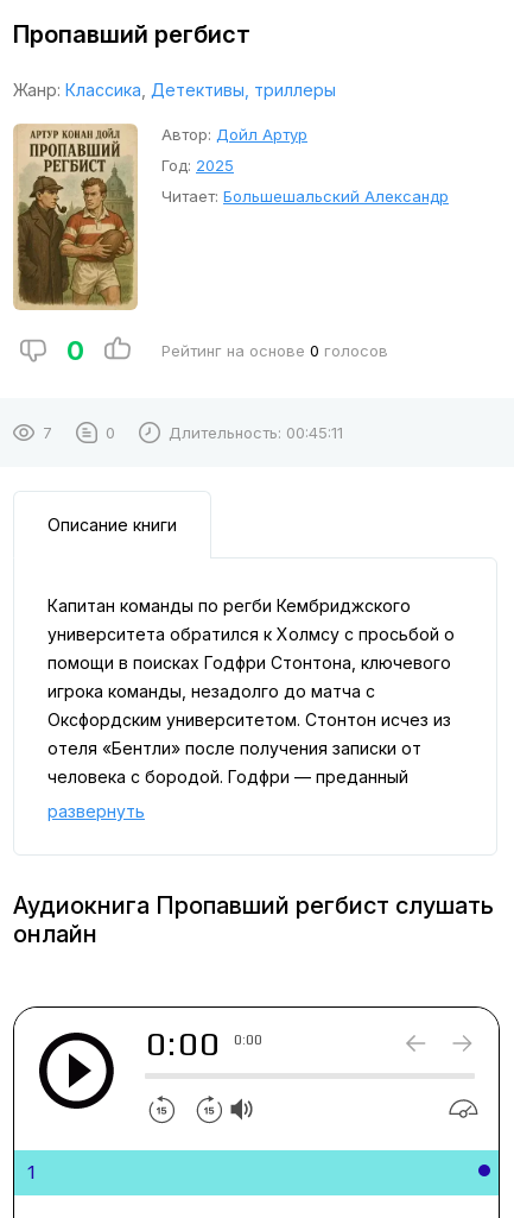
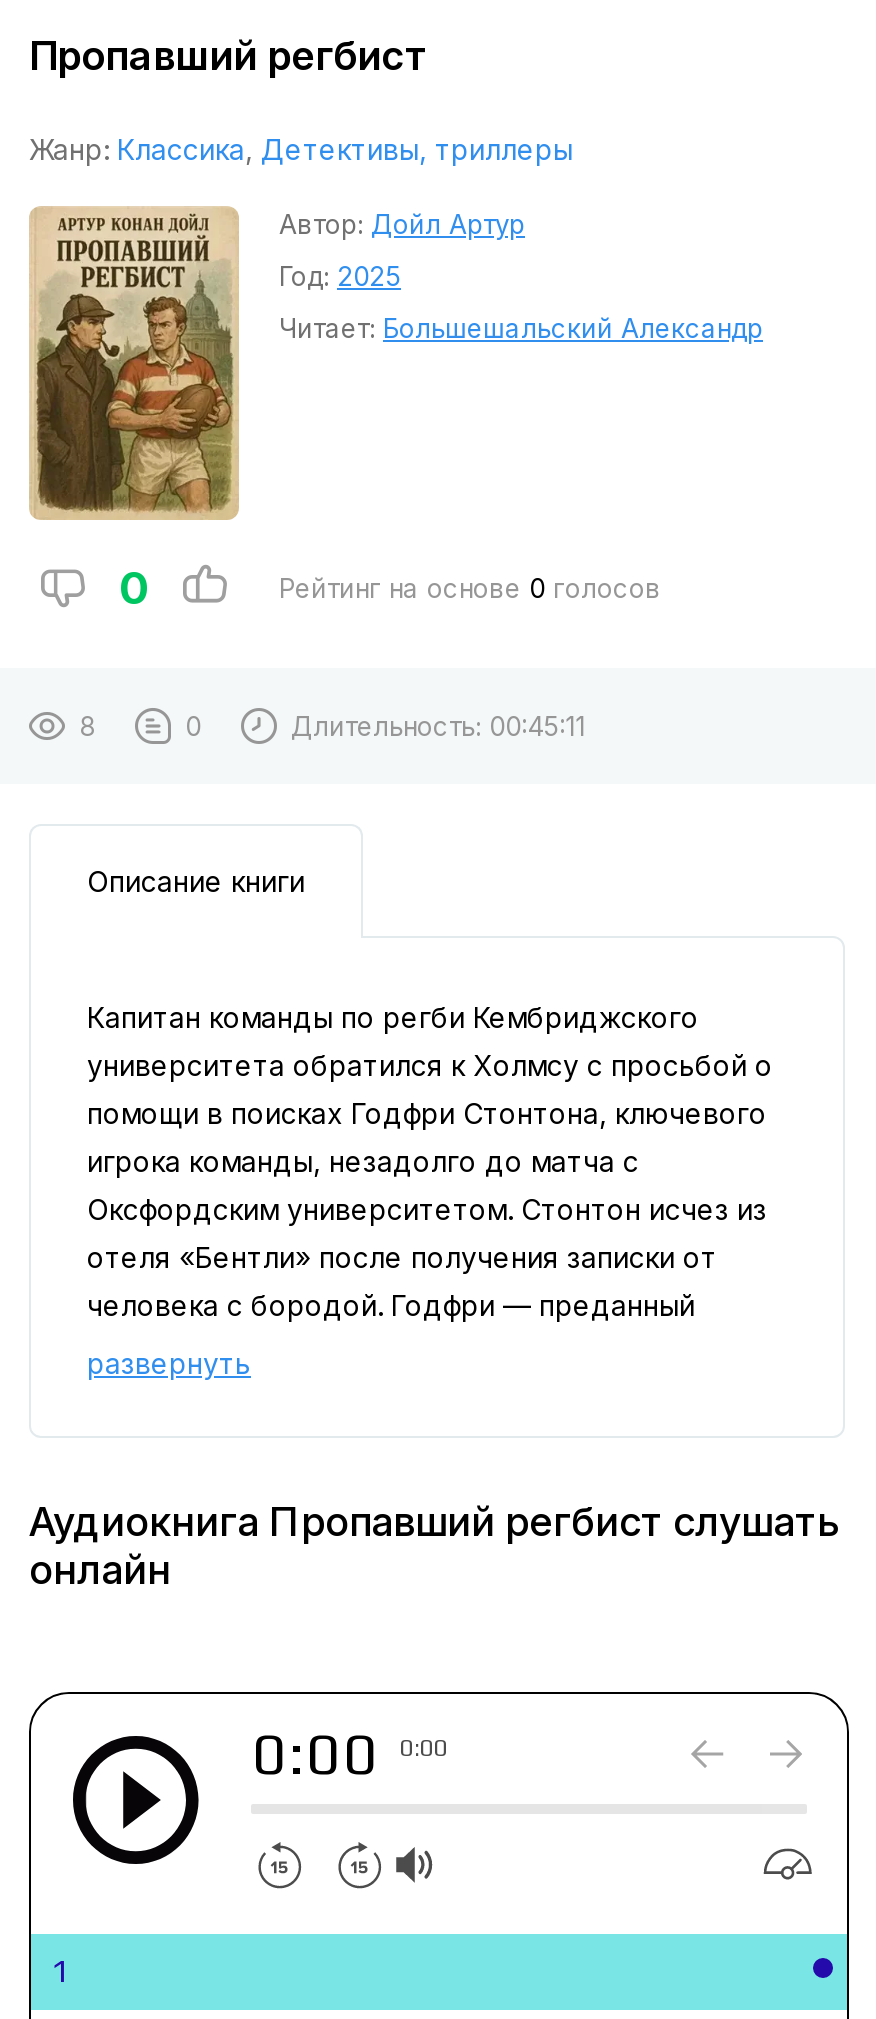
[43,423,52,442] 7 -> [79,711,95,743] 8

